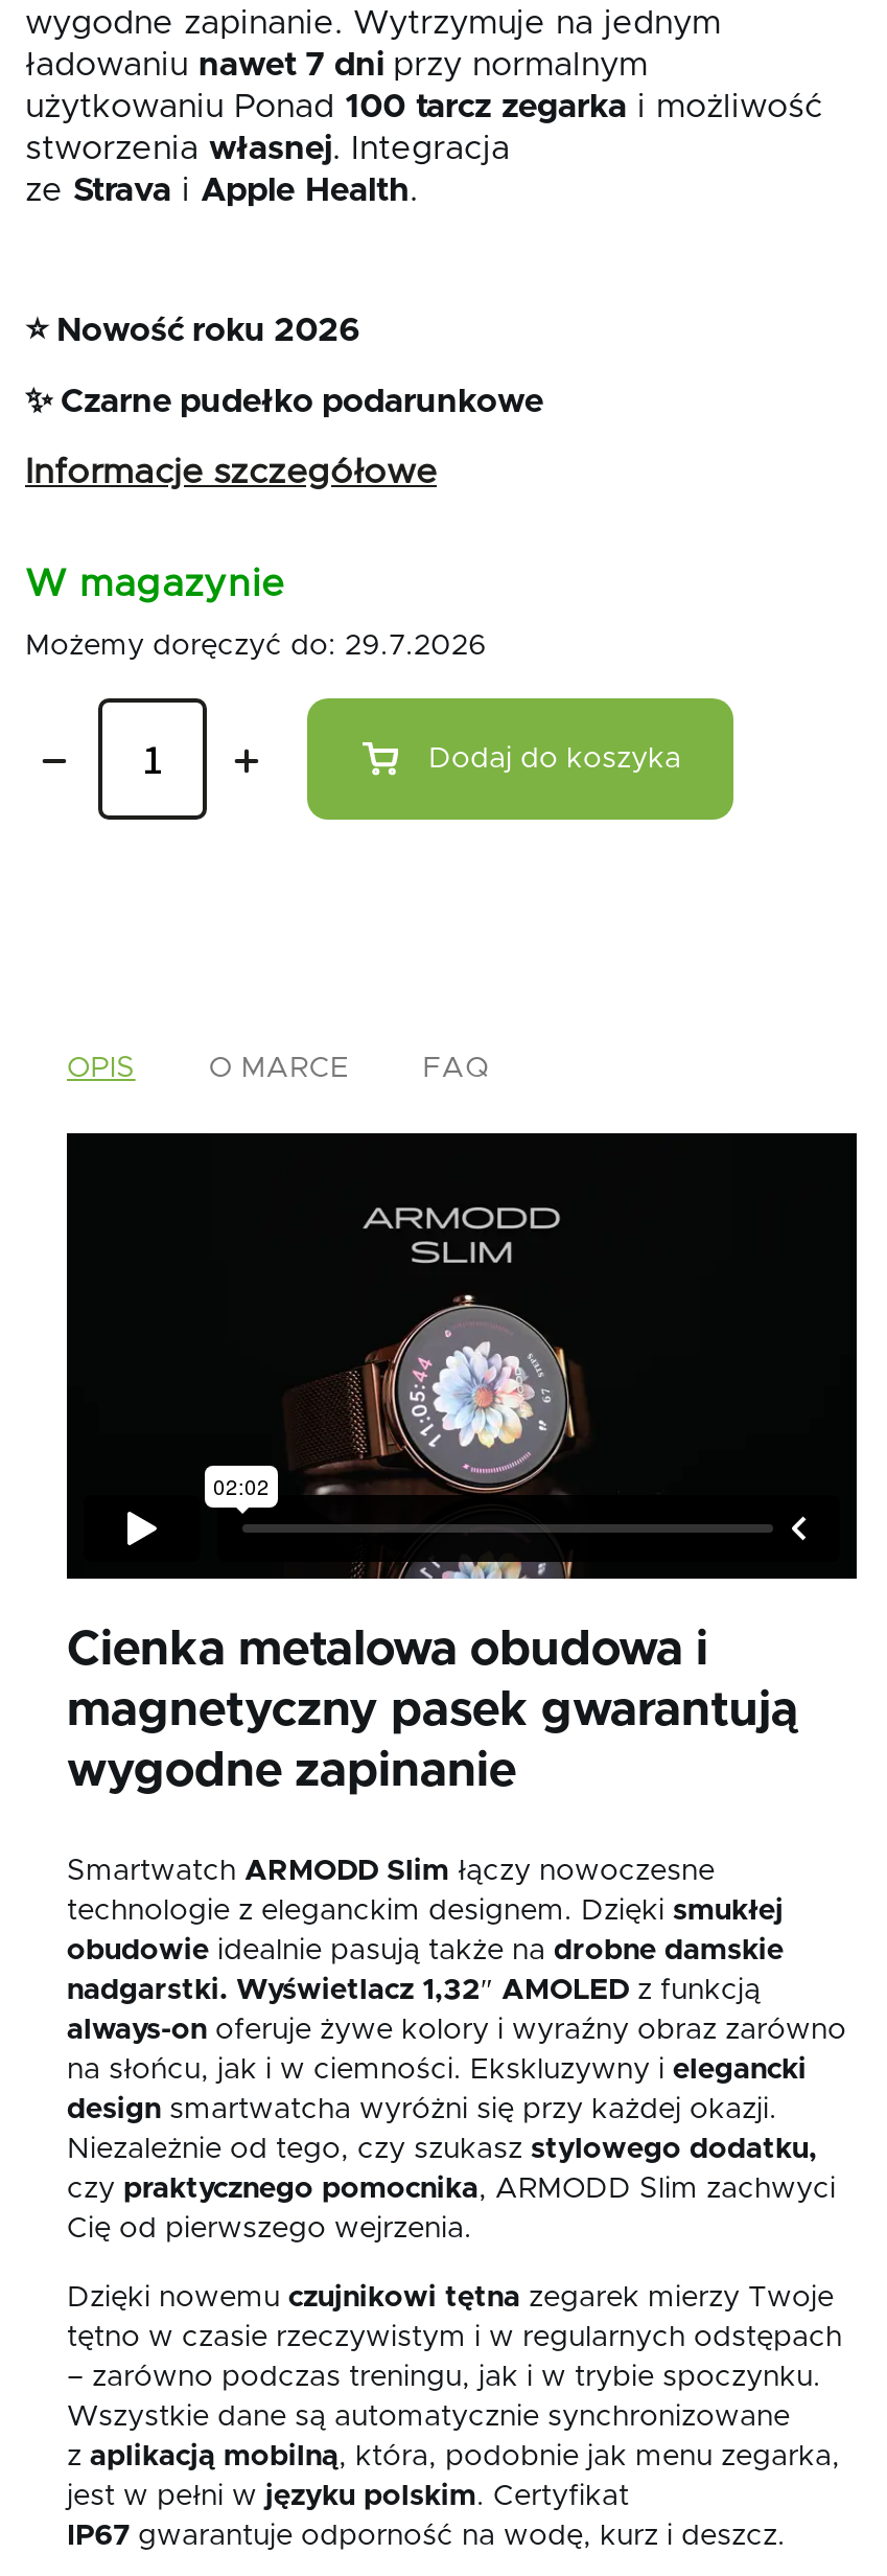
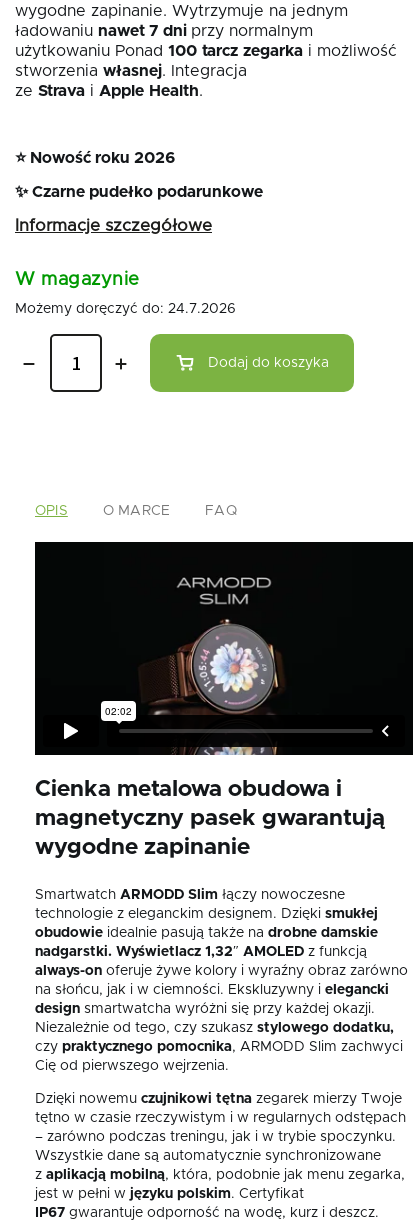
[25,632,487,662] Możemy doręczyć do: 29.7.2026 -> [15,302,236,316] Możemy doręczyć do: 24.7.2026

